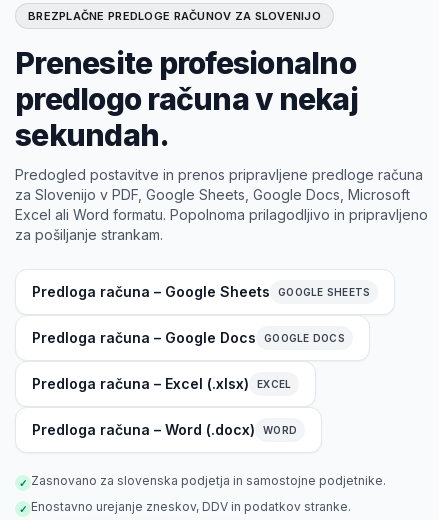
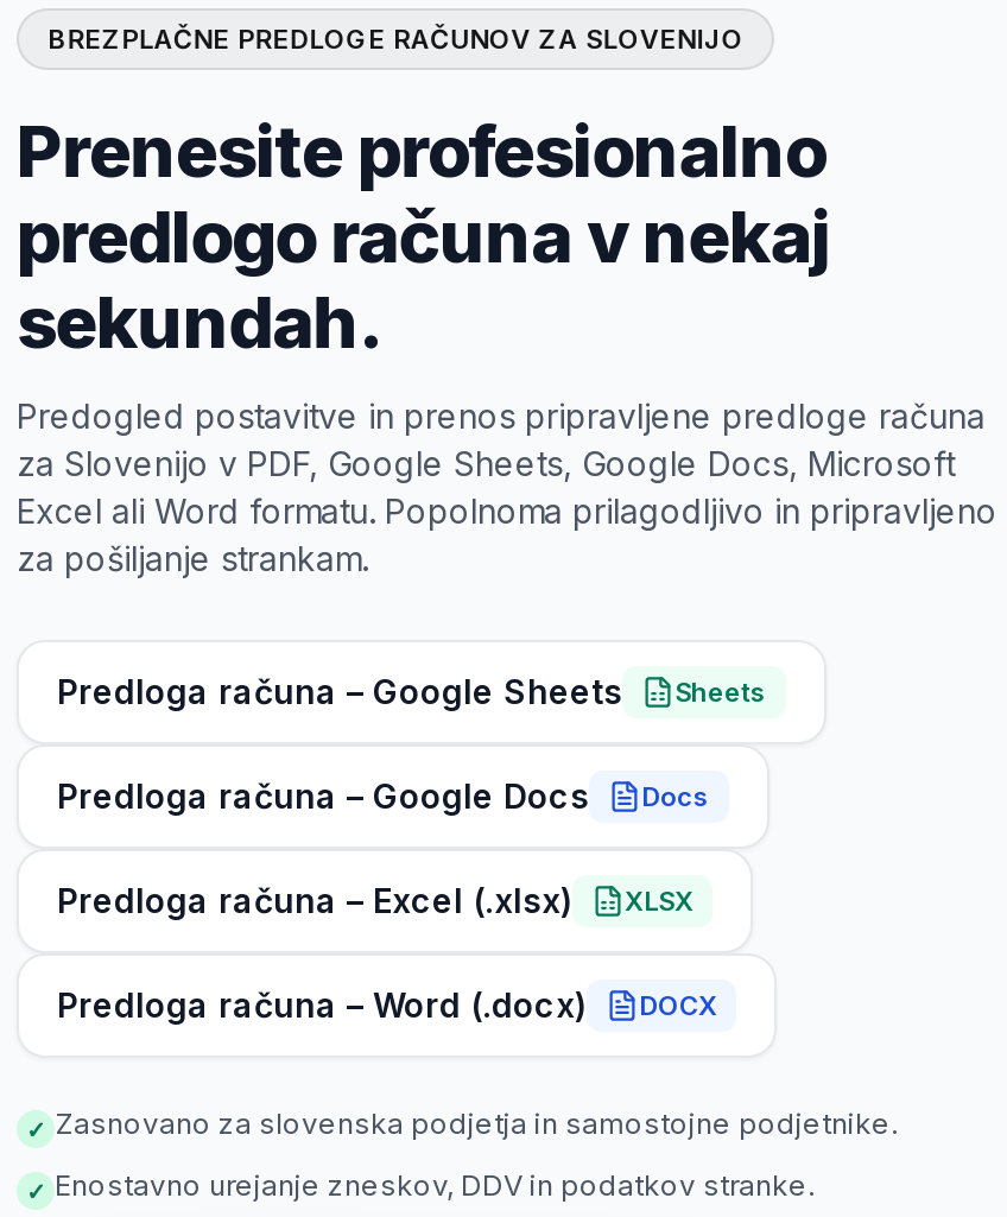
[278,286,370,298] GOOGLE SHEETS -> [674,674,767,708] Sheets
[264,332,345,344] GOOGLE DOCS -> [641,779,710,812] Docs
[257,378,291,390] EXCEL -> [625,883,693,917] XLSX
[263,424,297,436] WORD -> [639,988,717,1021] DOCX

